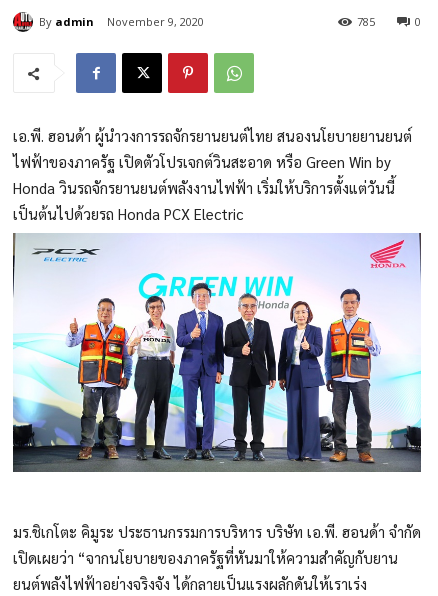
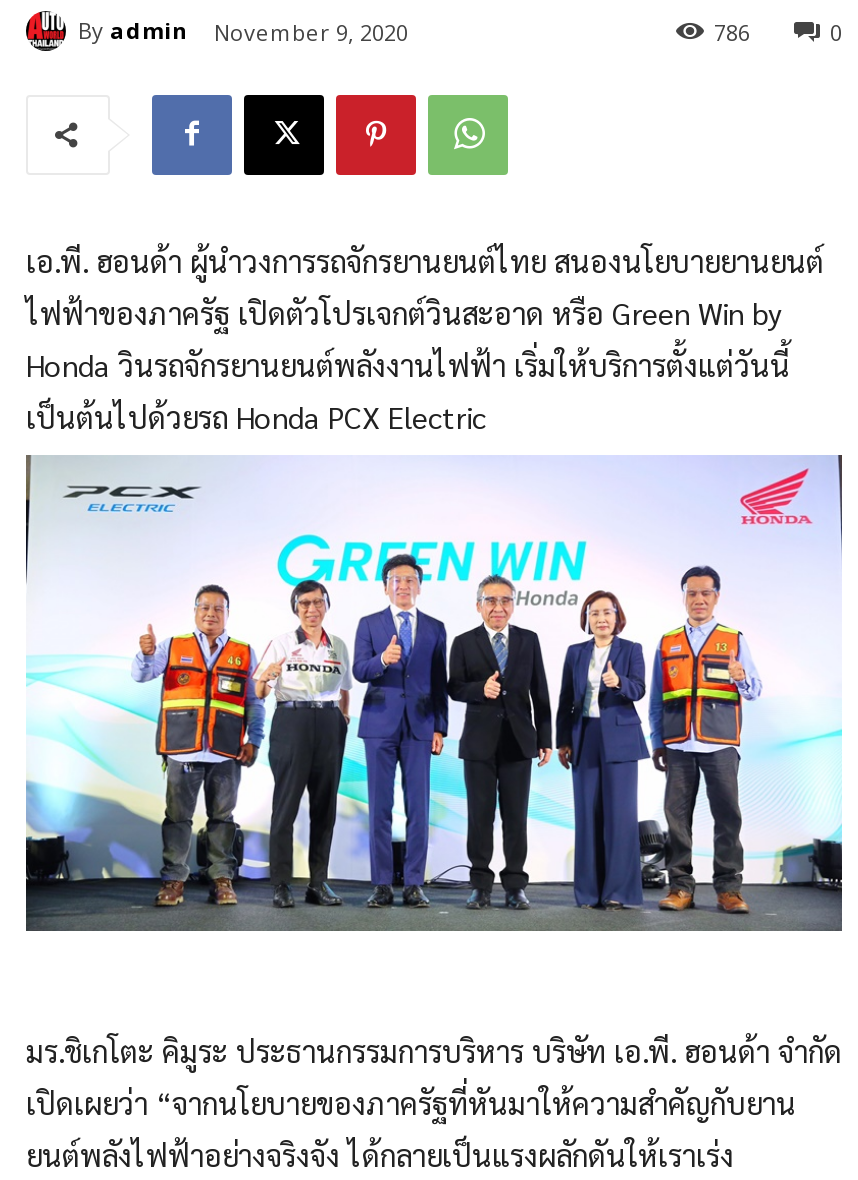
[357,14,375,29] 785 -> [714,16,750,46] 786

